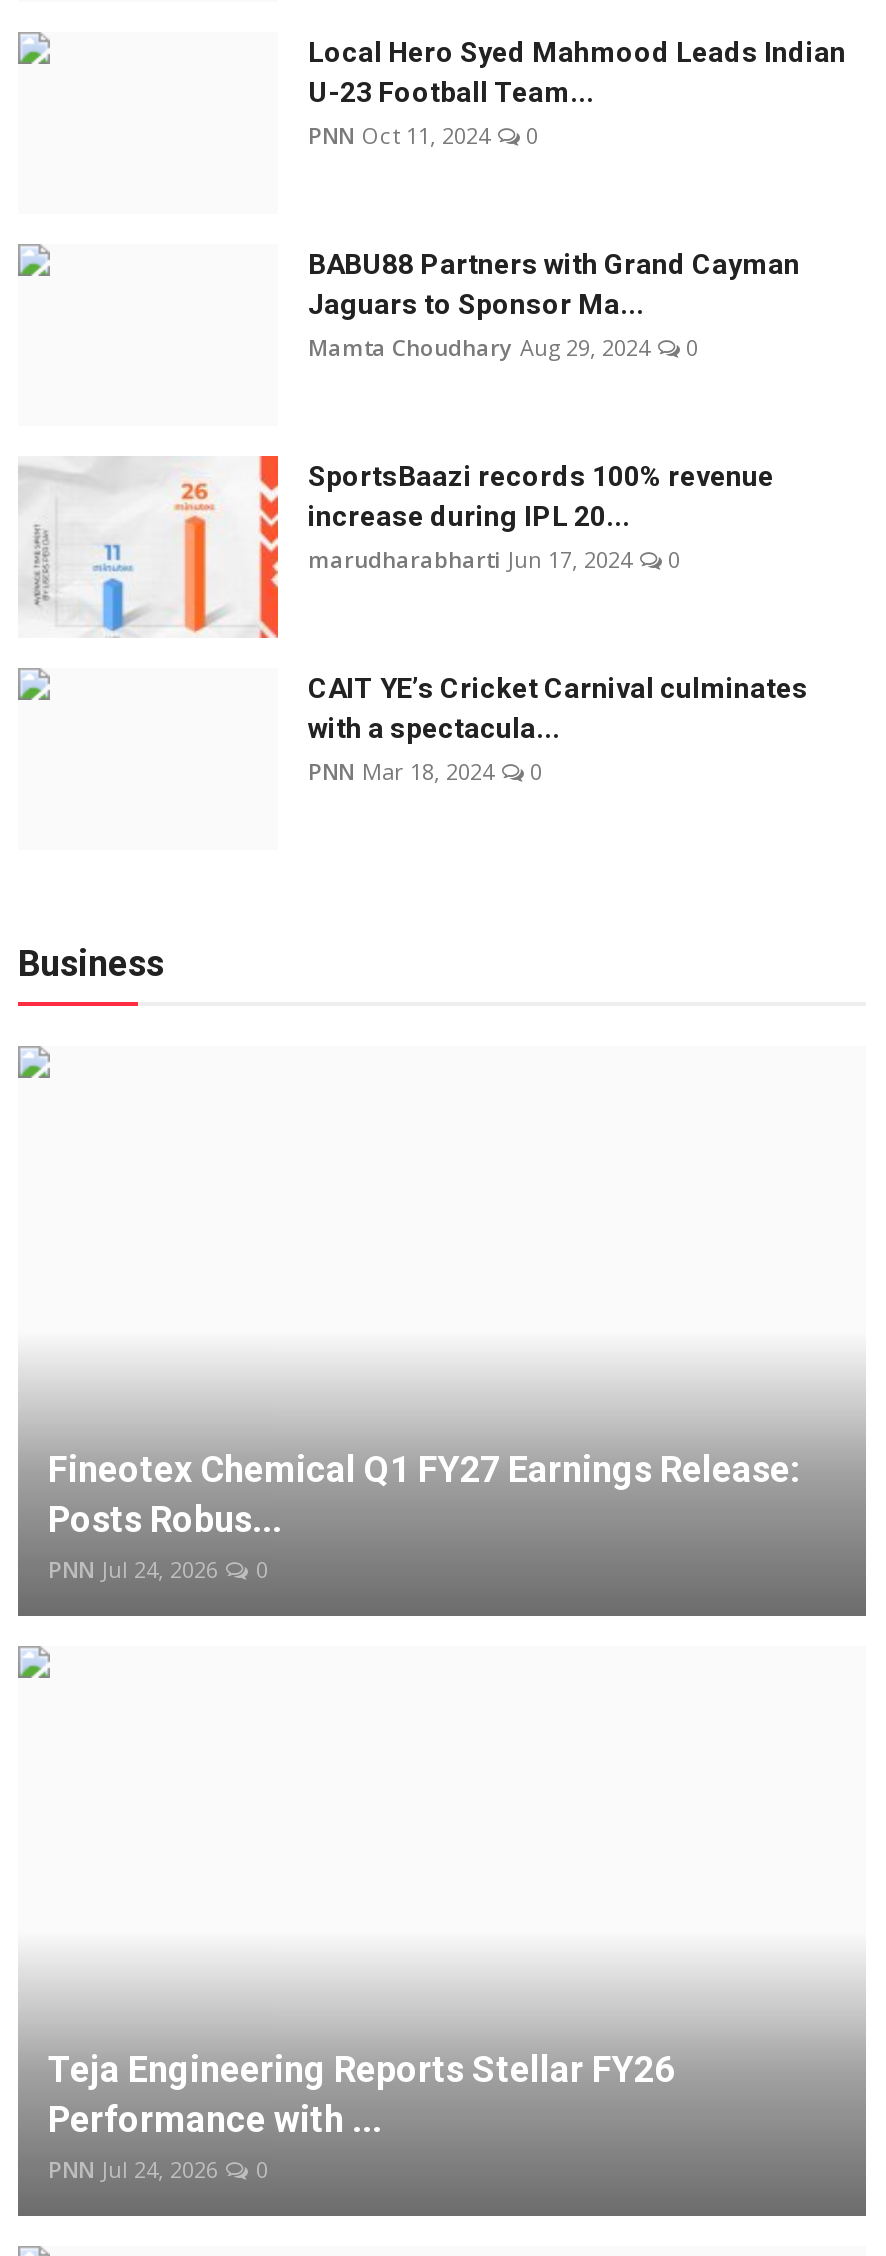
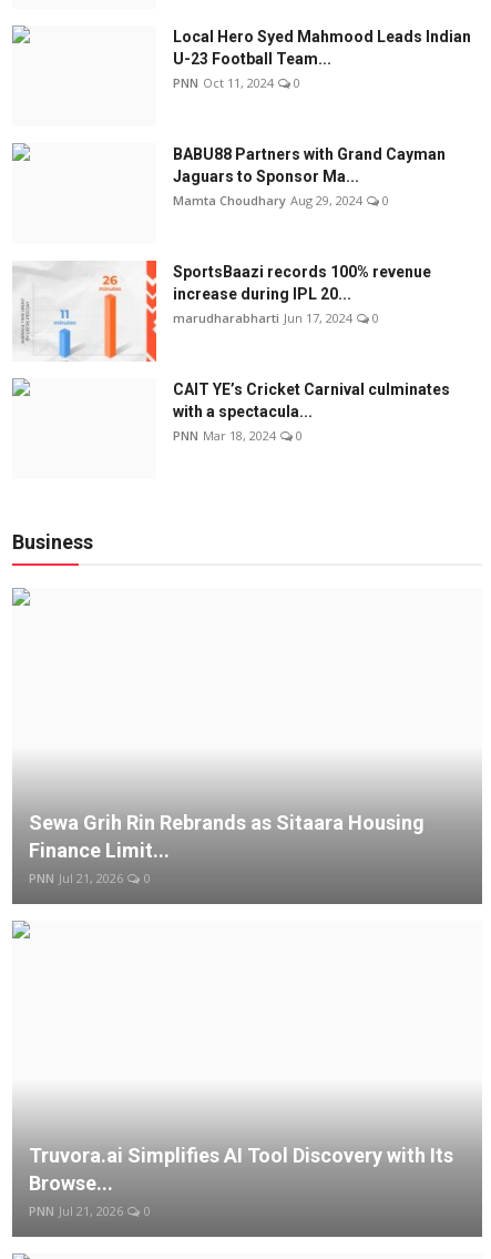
[48,1447,800,1583] Fineotex Chemical Q1 FY27 Earnings Release: | Posts Robus... | PNN Jul 24, 2026 -> [29,810,424,886] Sewa Grih Rin Rebrands as Sitaara Housing | Finance Limit... | PNN Jul 21, 2026
[48,2047,674,2183] Teja Engineering Reports Stellar FY26 | Performance with ... | PNN Jul 24, 2026 -> [29,1143,453,1219] Truvora.ai Simplifies AI Tool Discovery with Its | Browse... | PNN Jul 21, 2026

